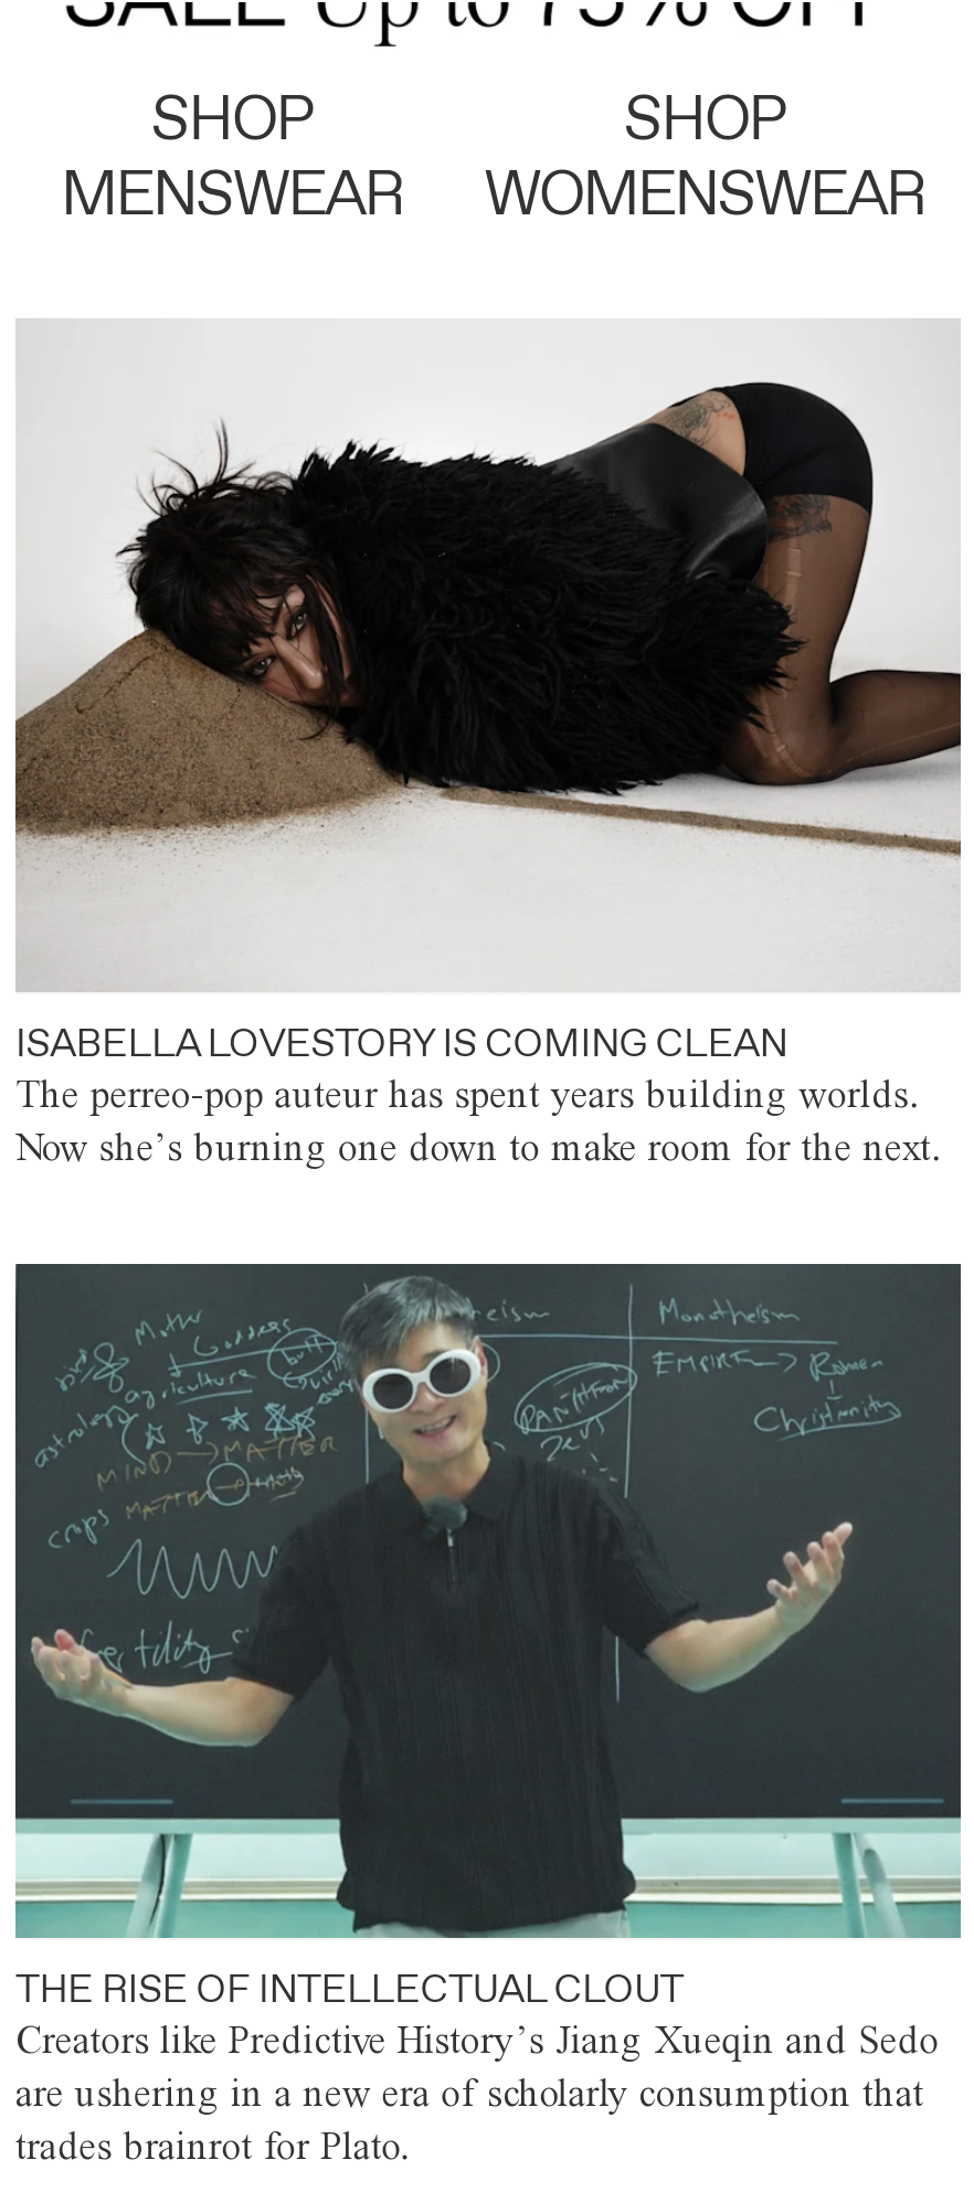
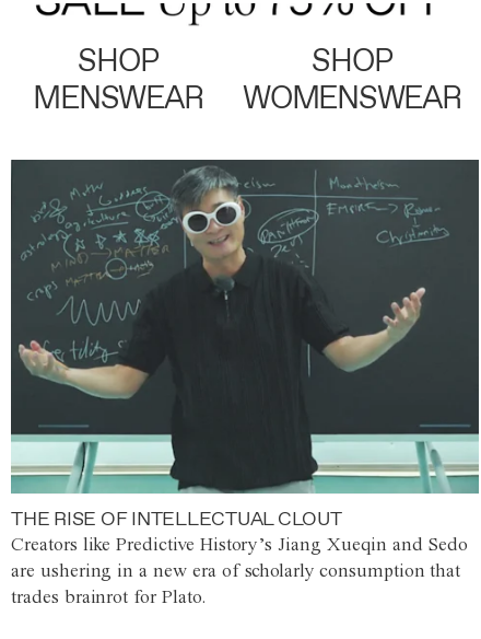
[15,320,961,1170] [image] | ISABELLA LOVESTORY IS COMING CLEAN | The perreo-pop auteur has spent years building worlds. | Now she’s burning one down to make room for the next. -> none

